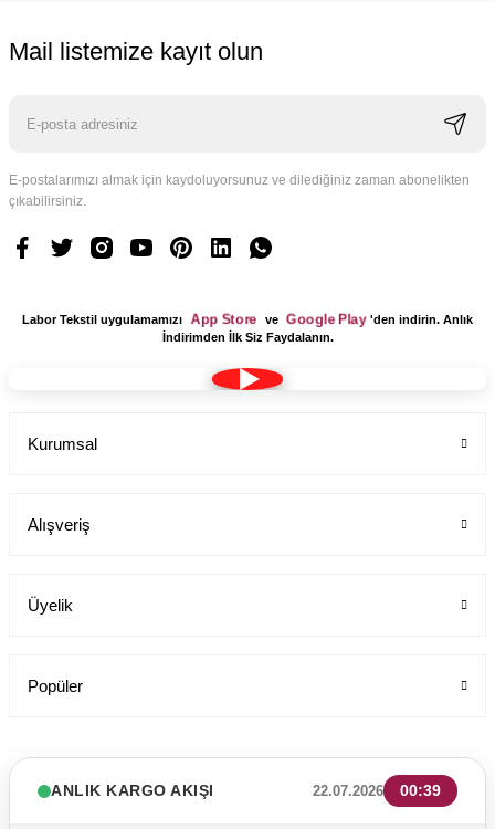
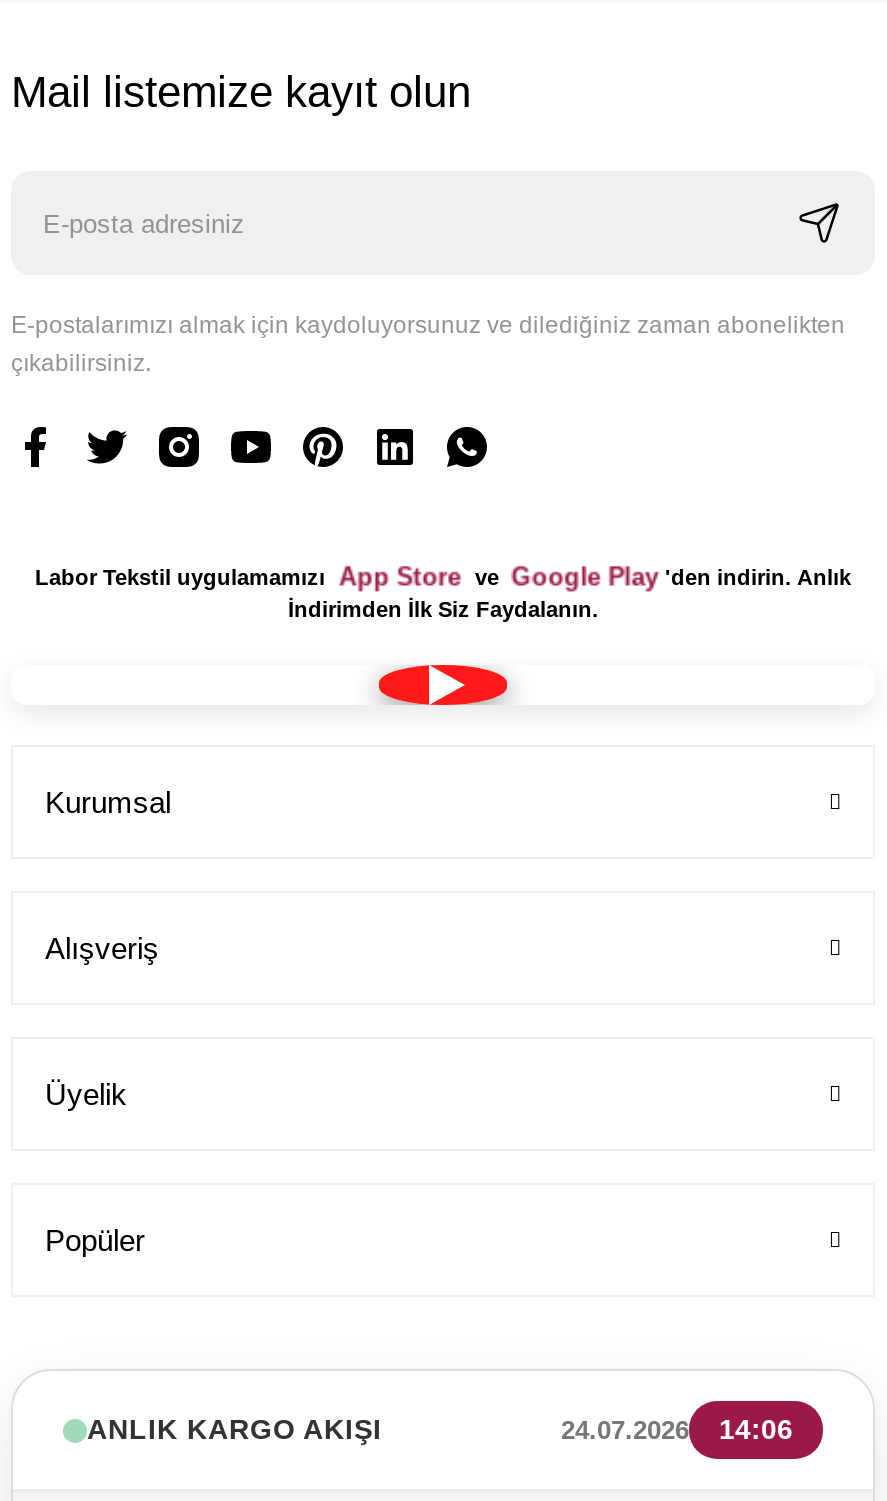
[313,783,383,799] 22.07.2026 -> [561,1415,689,1445] 24.07.2026
[400,781,441,799] 00:39 -> [719,1413,793,1445] 14:06

